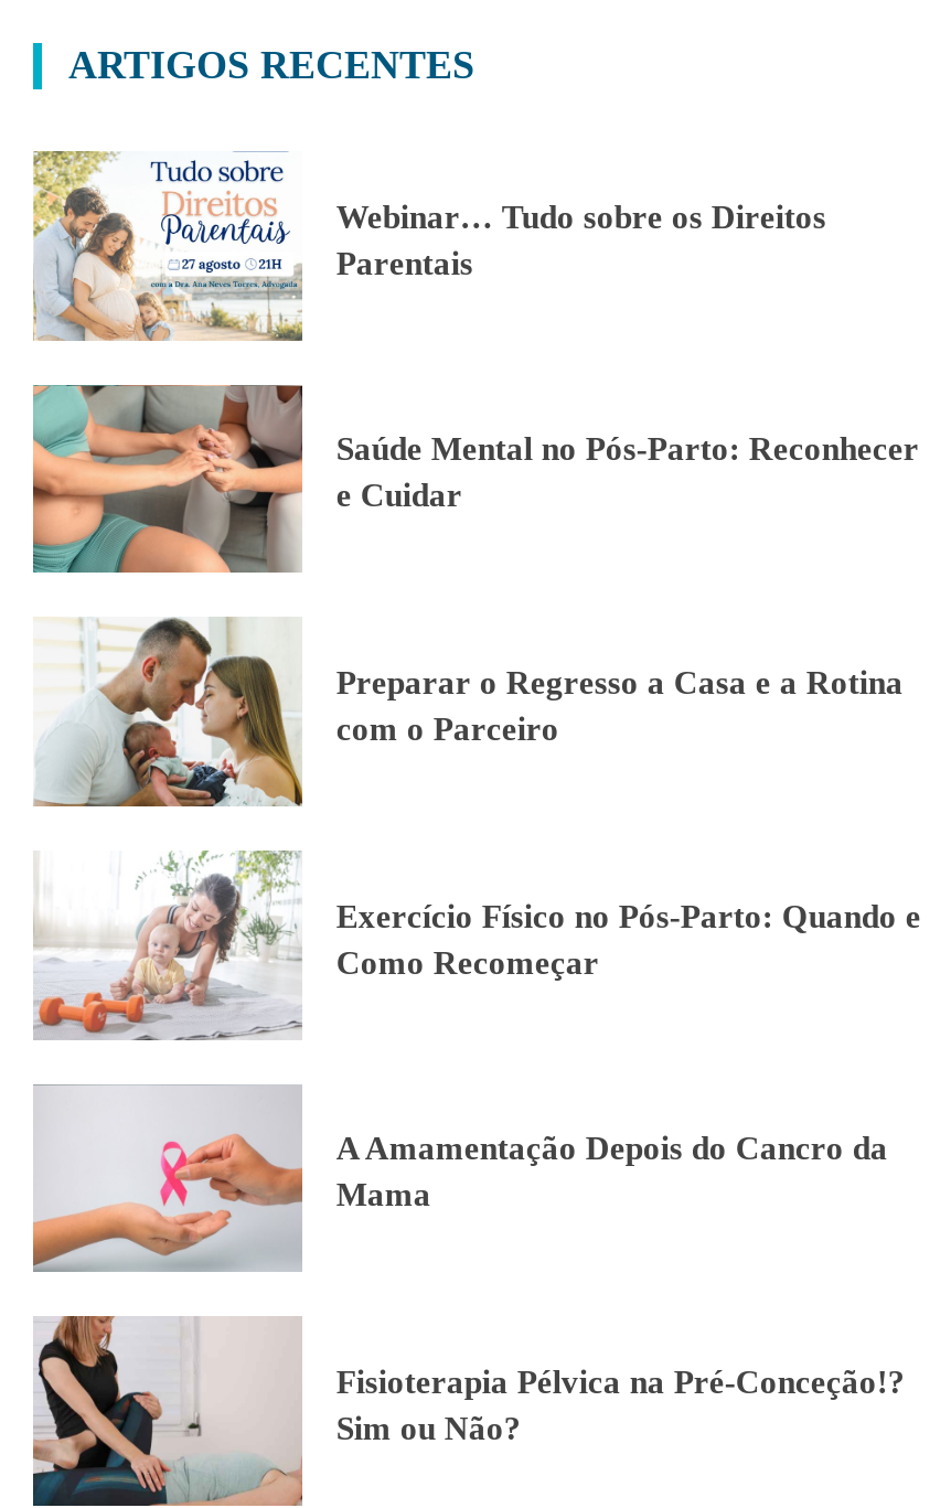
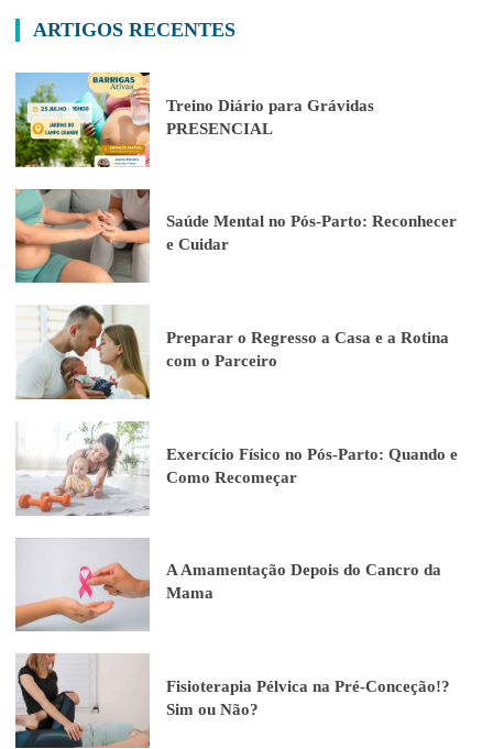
[31,149,826,343] [image] | Webinar… Tudo sobre os Direitos | Parentais -> [14,71,375,168] [image] | Treino Diário para Grávidas | PRESENCIAL

